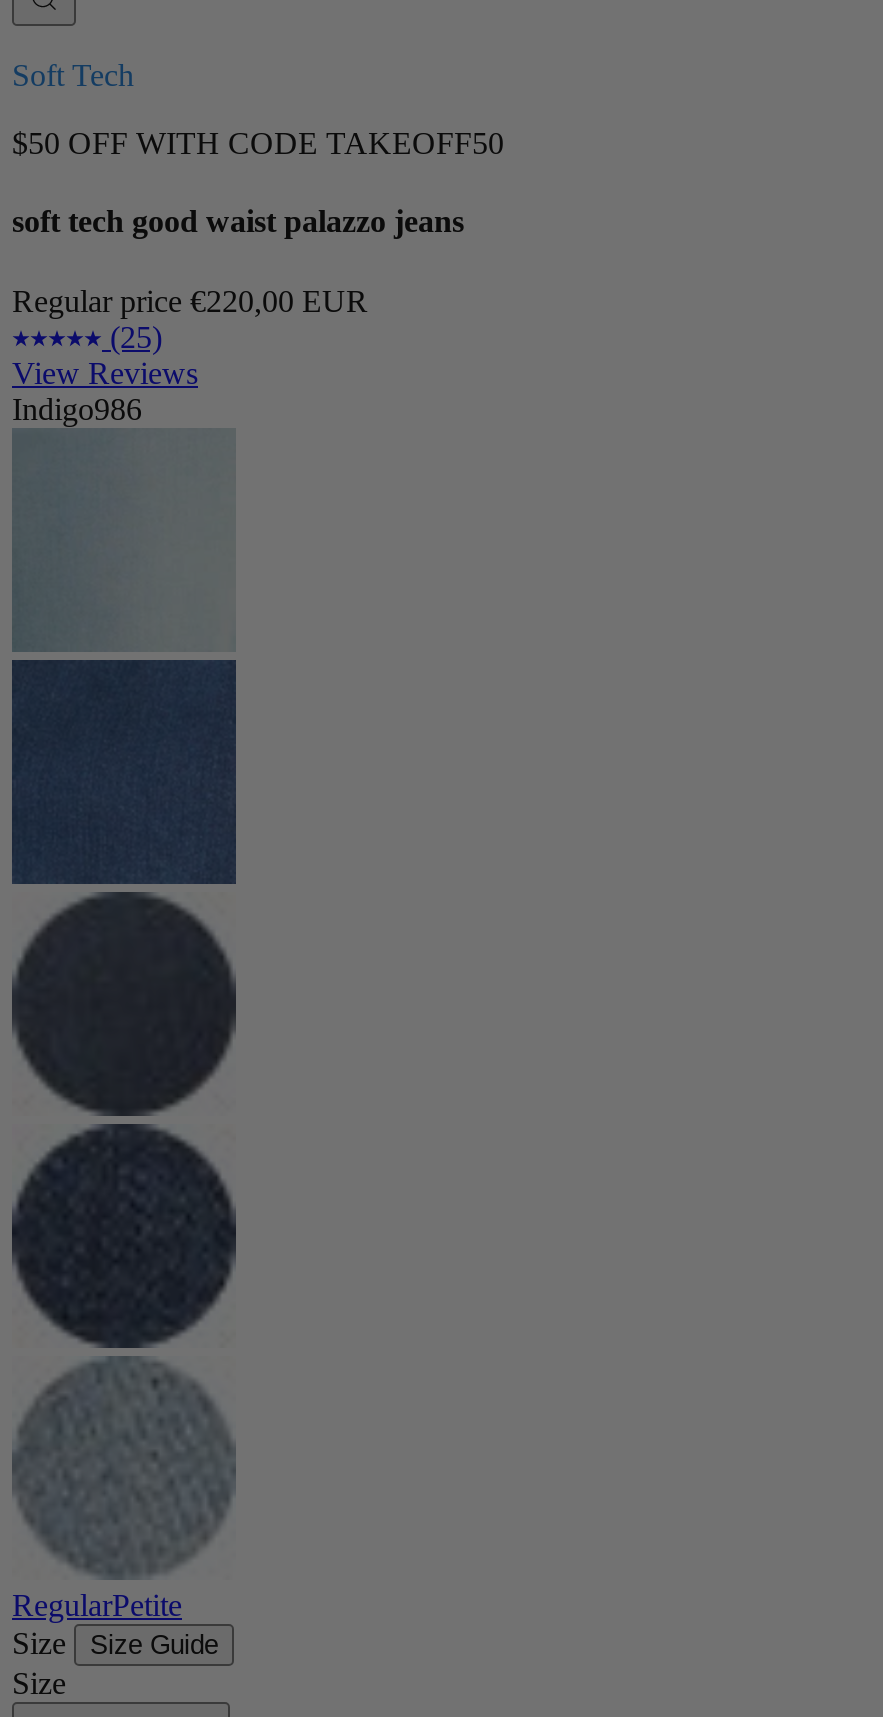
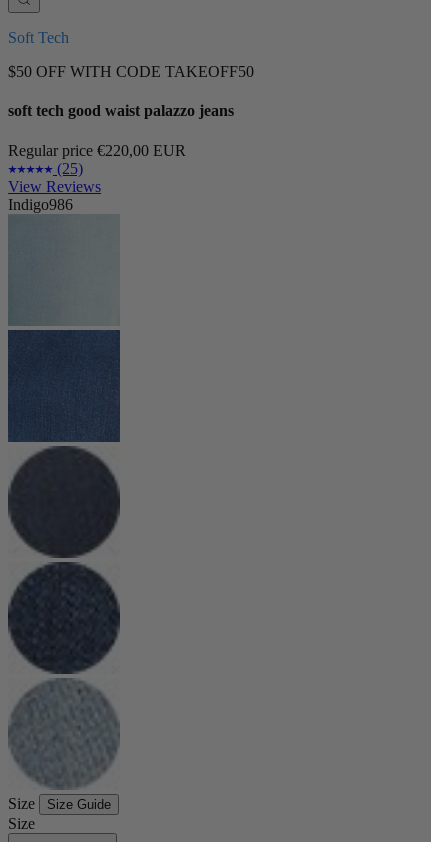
[12,1587,182,1621] RegularPetite -> none

